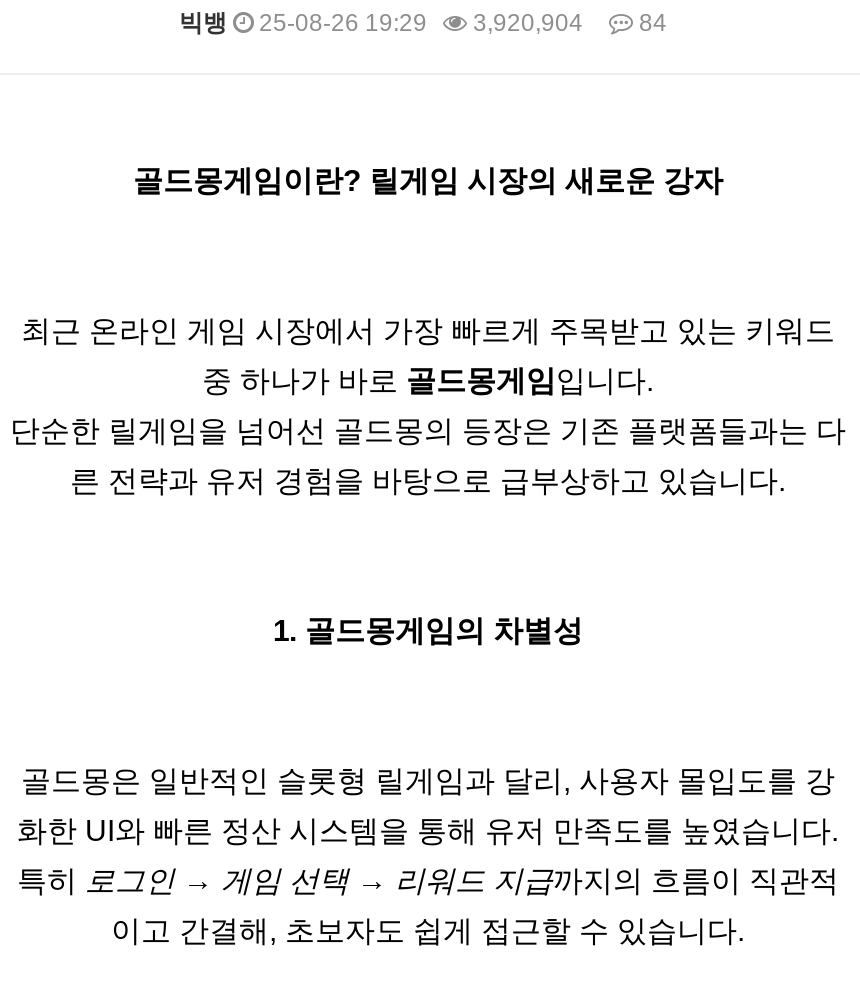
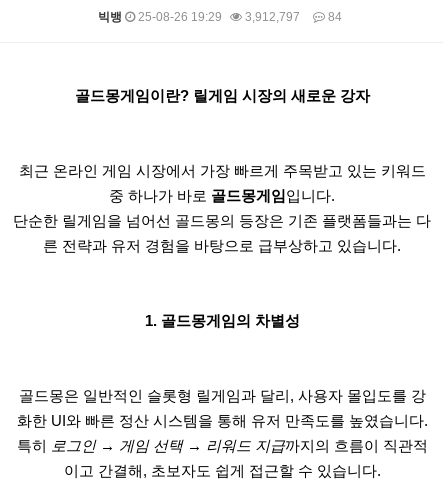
[179,9,667,37] 빅뱅 25-08-26 19:29 3,920,904 84 -> [97,10,341,24] 빅뱅 25-08-26 19:29 3,912,797 84

